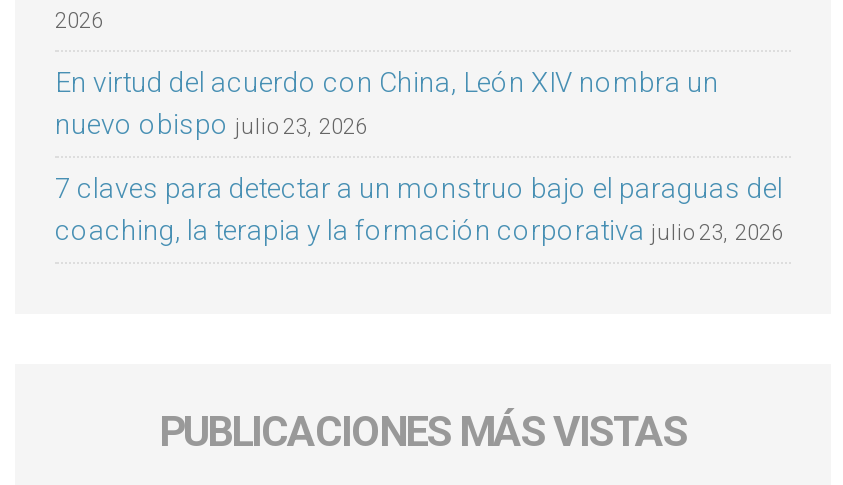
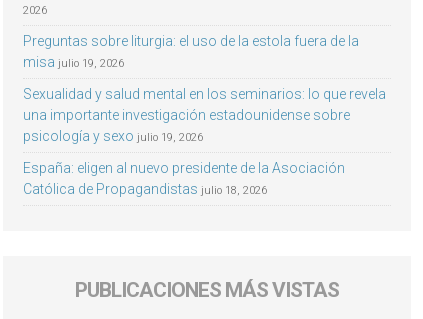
[55,66,783,246] En virtud del acuerdo con China, León XIV nombra un | nuevo obispo julio 23, 2026 | 7 claves para detectar a un monstruo bajo el paraguas del | coaching, la terapia y la formación corporativa julio 23, 2026 -> [23,33,386,197] Preguntas sobre liturgia: el uso de la estola fuera de la | misa julio 19, 2026 | Sexualidad y salud mental en los seminarios: lo que revela | una importante investigación estadounidense sobre | psicología y sexo julio 19, 2026 | España: eligen al nuevo presidente de la Asociación | Católica de Propagandistas julio 18, 2026

